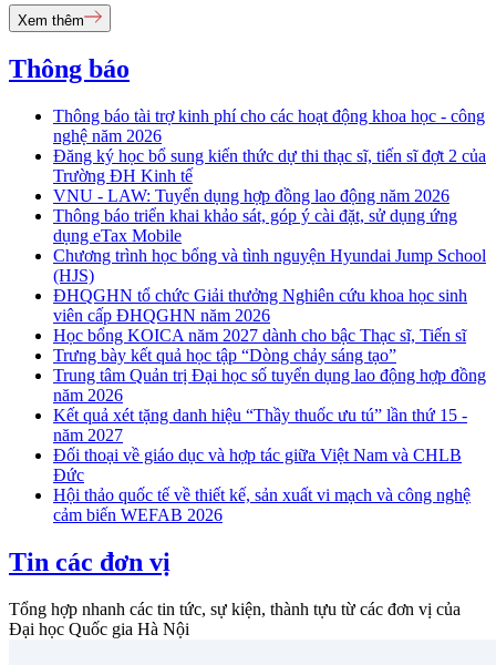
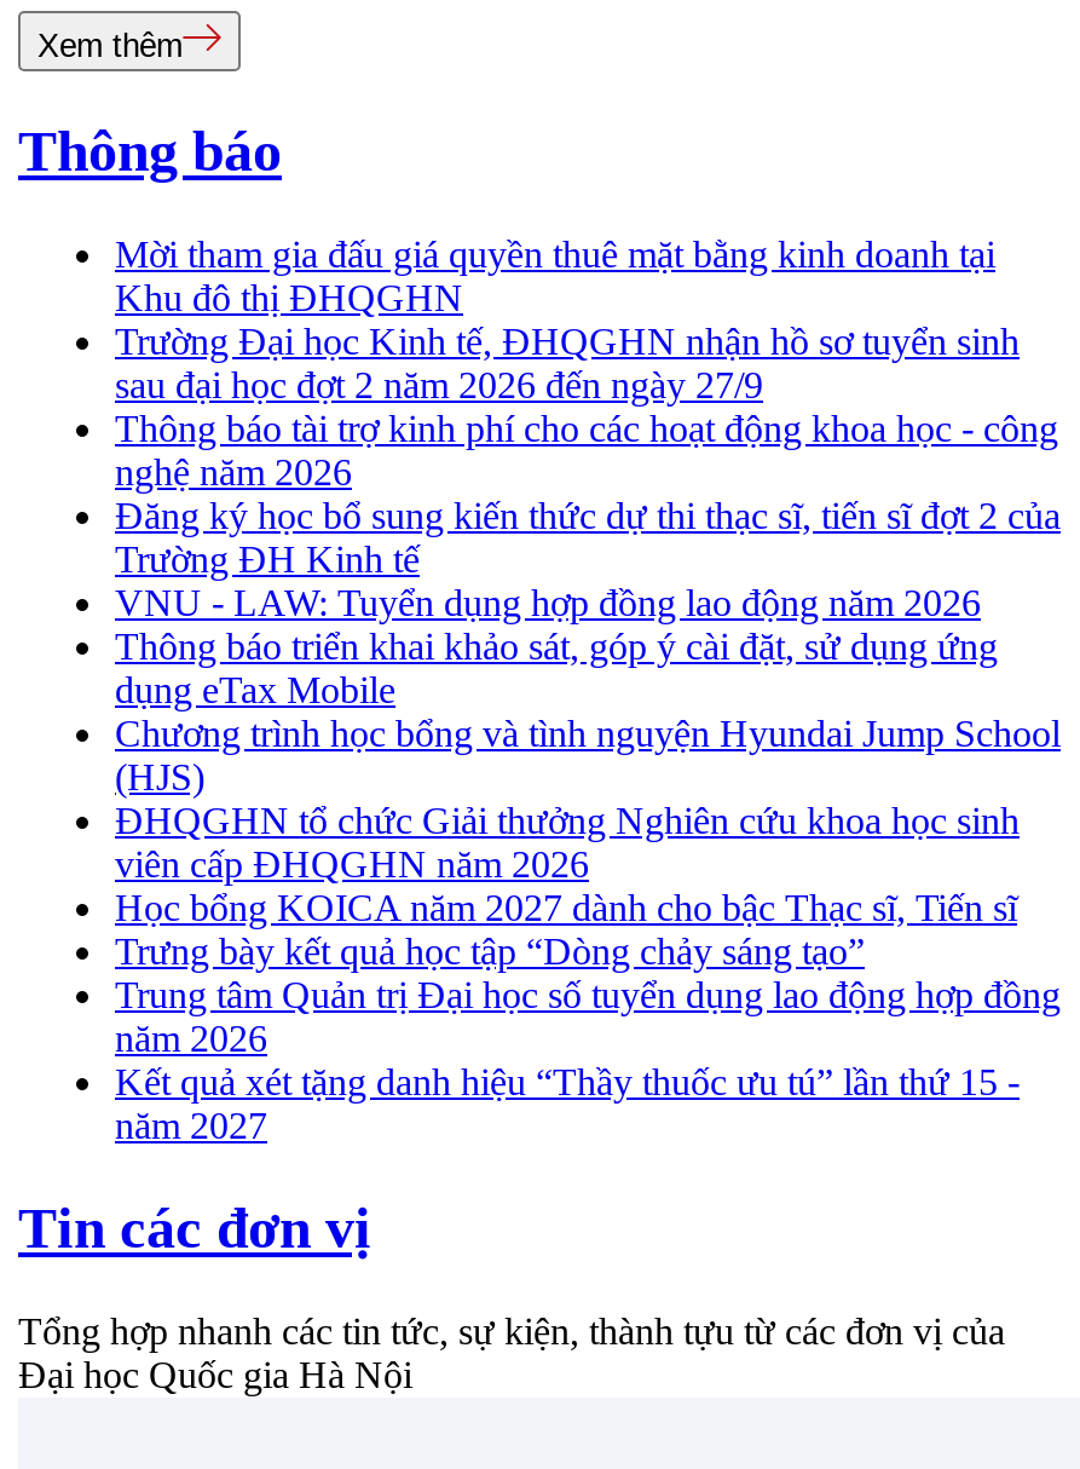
none -> [115,234,1020,406] Mời tham gia đấu giá quyền thuê mặt bằng kinh doanh tại | Khu đô thị ĐHQGHN | Trường Đại học Kinh tế, ĐHQGHN nhận hồ sơ tuyển sinh | sau đại học đợt 2 năm 2026 đến ngày 27/9
moved [53,107,486,445] -> [115,408,1061,1146]: Thông báo tài trợ kinh phí cho các hoạt động khoa học - công | nghệ năm 2026 | Đăng ký học bổ sung kiến thức dự thi thạc sĩ, tiến sĩ đợt 2 của | ... | Kết quả xét tặng danh hiệu “Thầy thuốc ưu tú” lần thứ 15 - | năm 2027
[53,446,471,524] Đối thoại về giáo dục và hợp tác giữa Việt Nam và CHLB | Đức | Hội thảo quốc tế về thiết kế, sản xuất vi mạch và công nghệ | cảm biến WEFAB 2026 -> none

